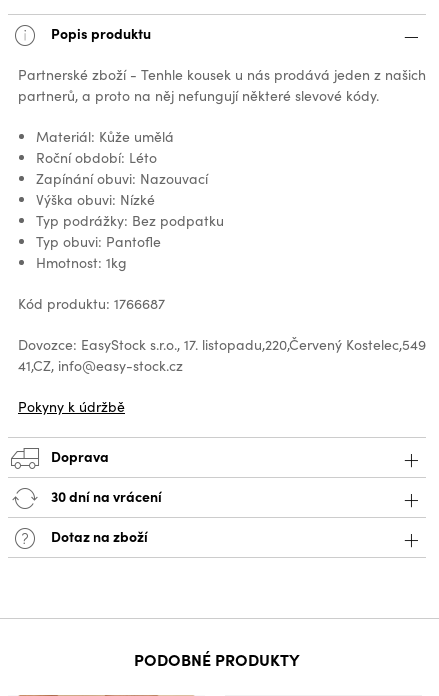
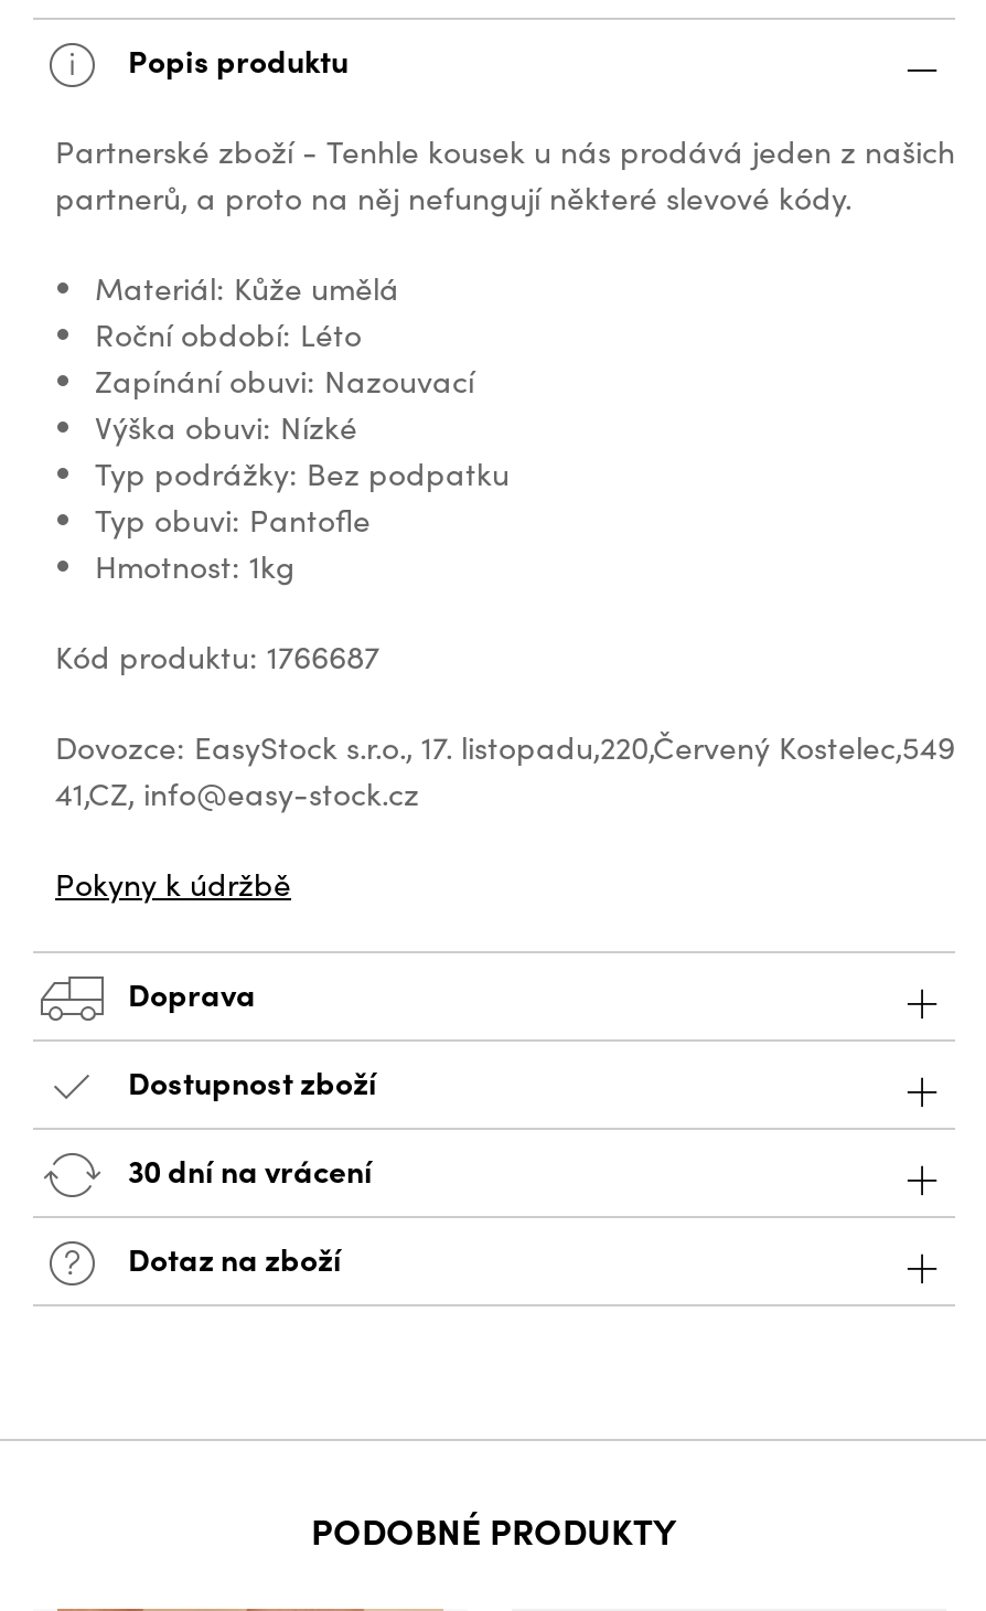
none -> [128,1059,377,1103] Dostupnost zboží

